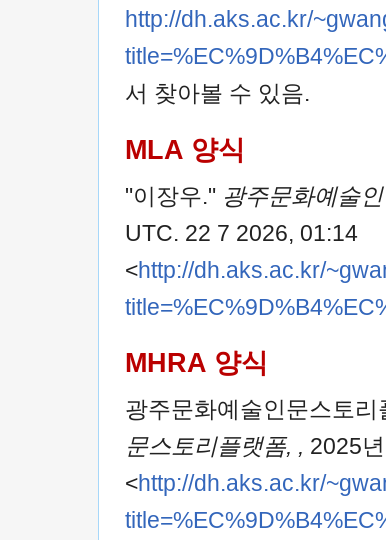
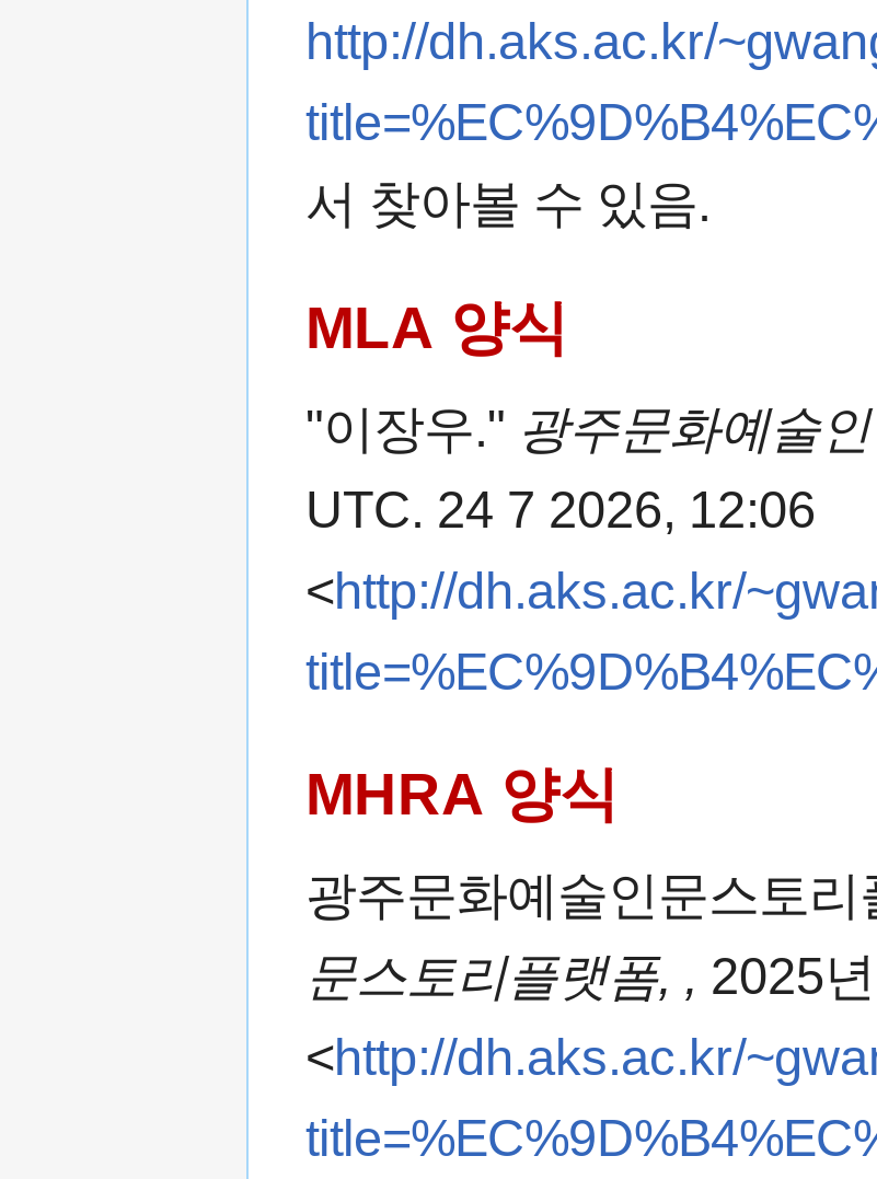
[125,220,358,246] UTC. 22 7 2026, 01:14 -> [305,481,816,538] UTC. 24 7 2026, 12:06

